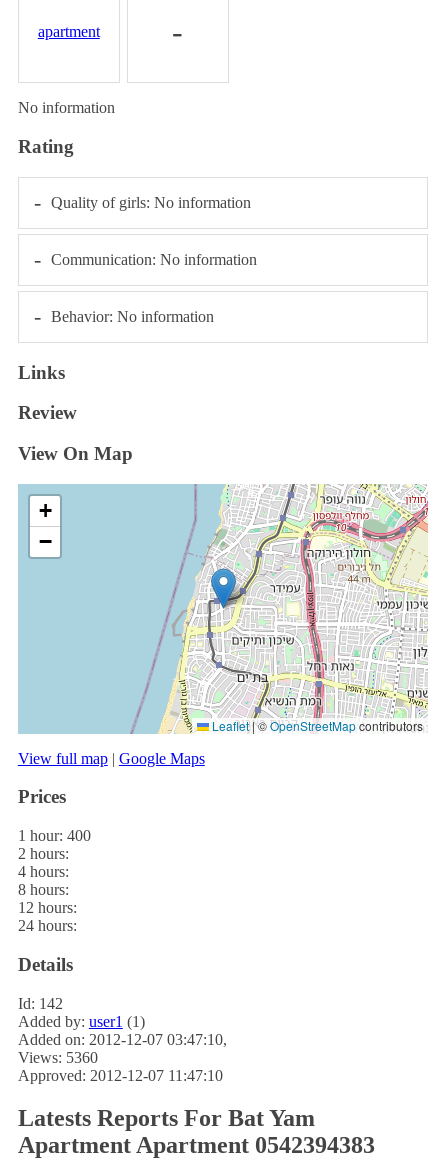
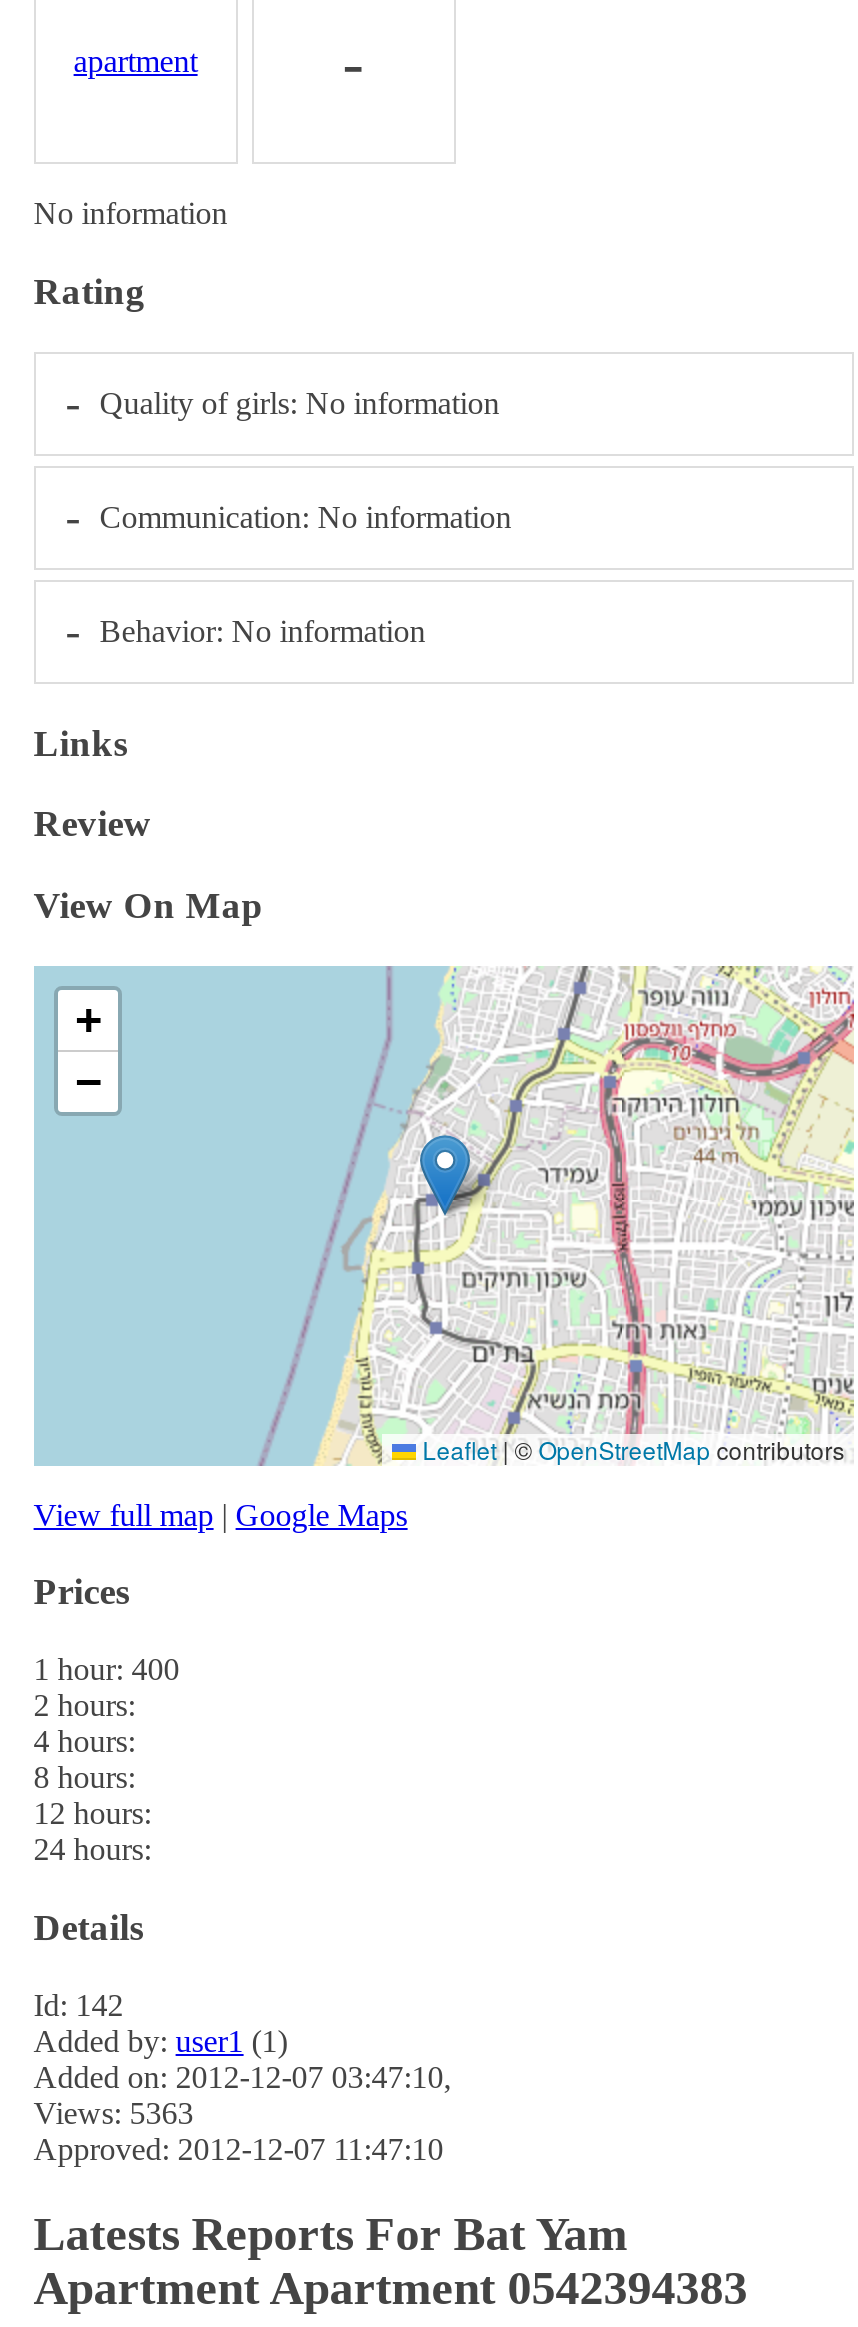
[18,1049,98,1066] Views: 5360 -> [34,2095,194,2129] Views: 5363

